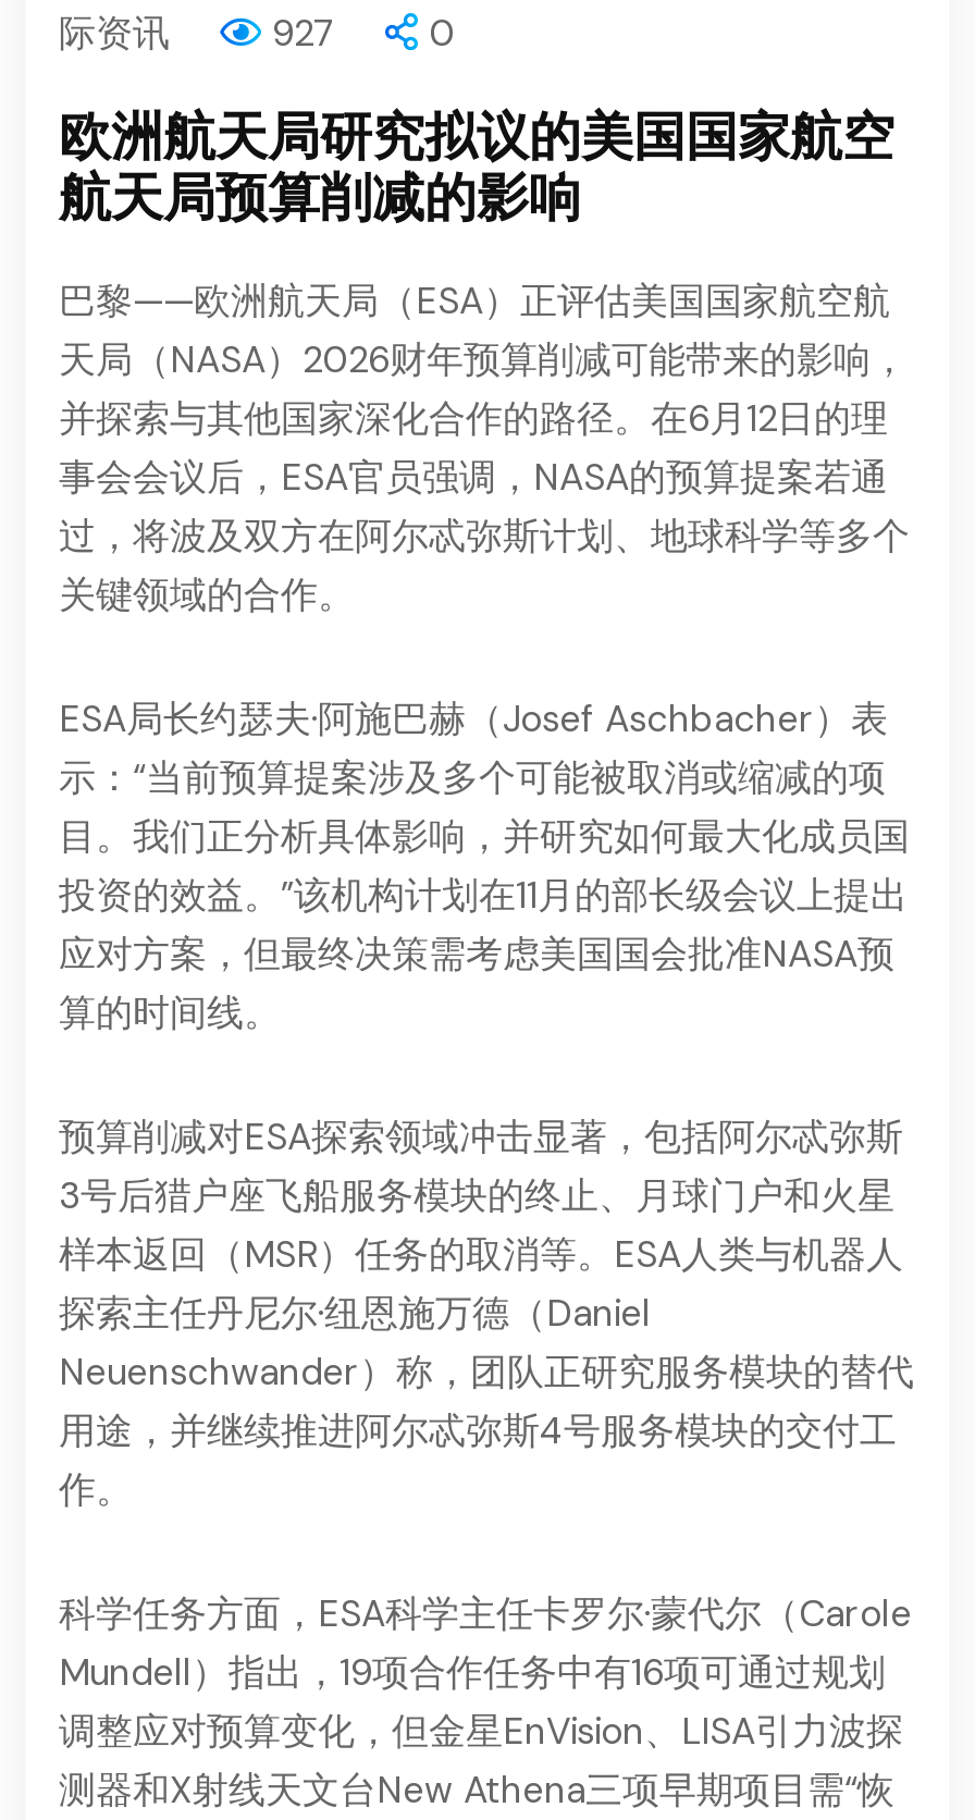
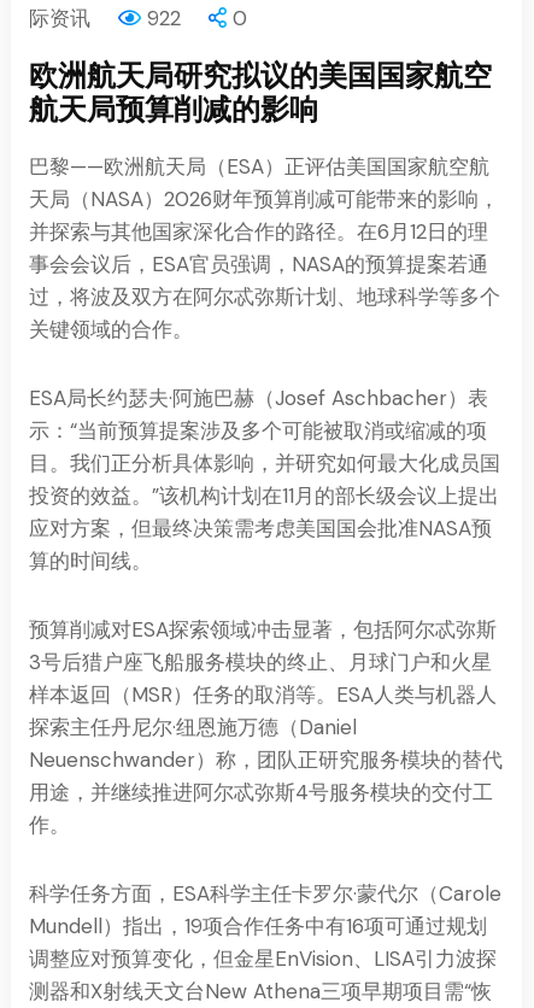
[272,9,335,57] 927 -> [147,5,181,31] 922

